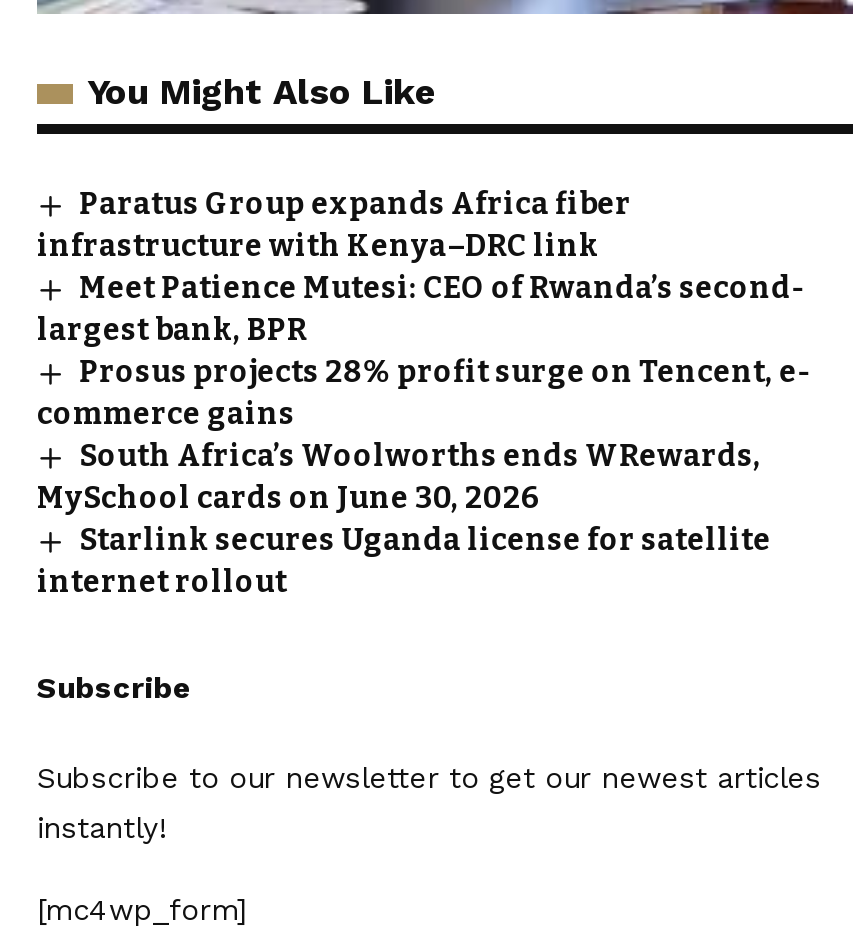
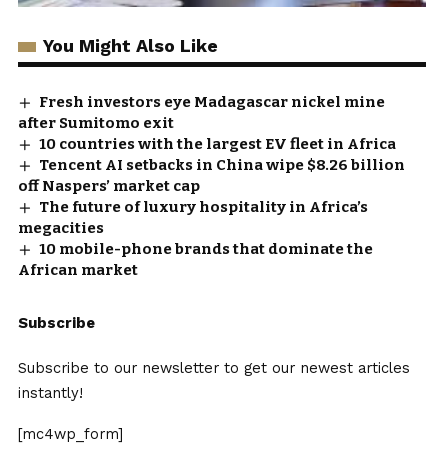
[37,187,811,601] Paratus Group expands Africa fiber | infrastructure with Kenya–DRC link | Meet Patience Mutesi: CEO of Rwanda’s second- | largest bank, BPR | Prosus projects 28% profit surge on Tencent, e- | commerce gains | South Africa’s Woolworths ends WRewards, | MySchool cards on June 30, 2026 | Starlink secures Uganda license for satellite | internet rollout -> [18,93,405,279] Fresh investors eye Madagascar nickel mine | after Sumitomo exit | 10 countries with the largest EV fleet in Africa | Tencent AI setbacks in China wipe $8.26 billion | off Naspers’ market cap | The future of luxury hospitality in Africa’s | megacities | 10 mobile-phone brands that dominate the | African market

